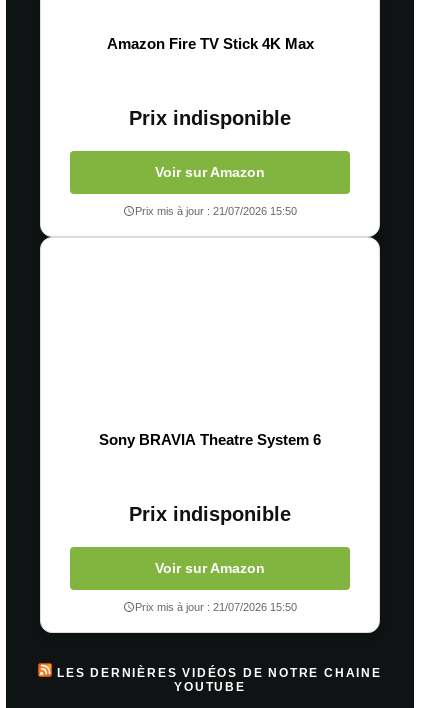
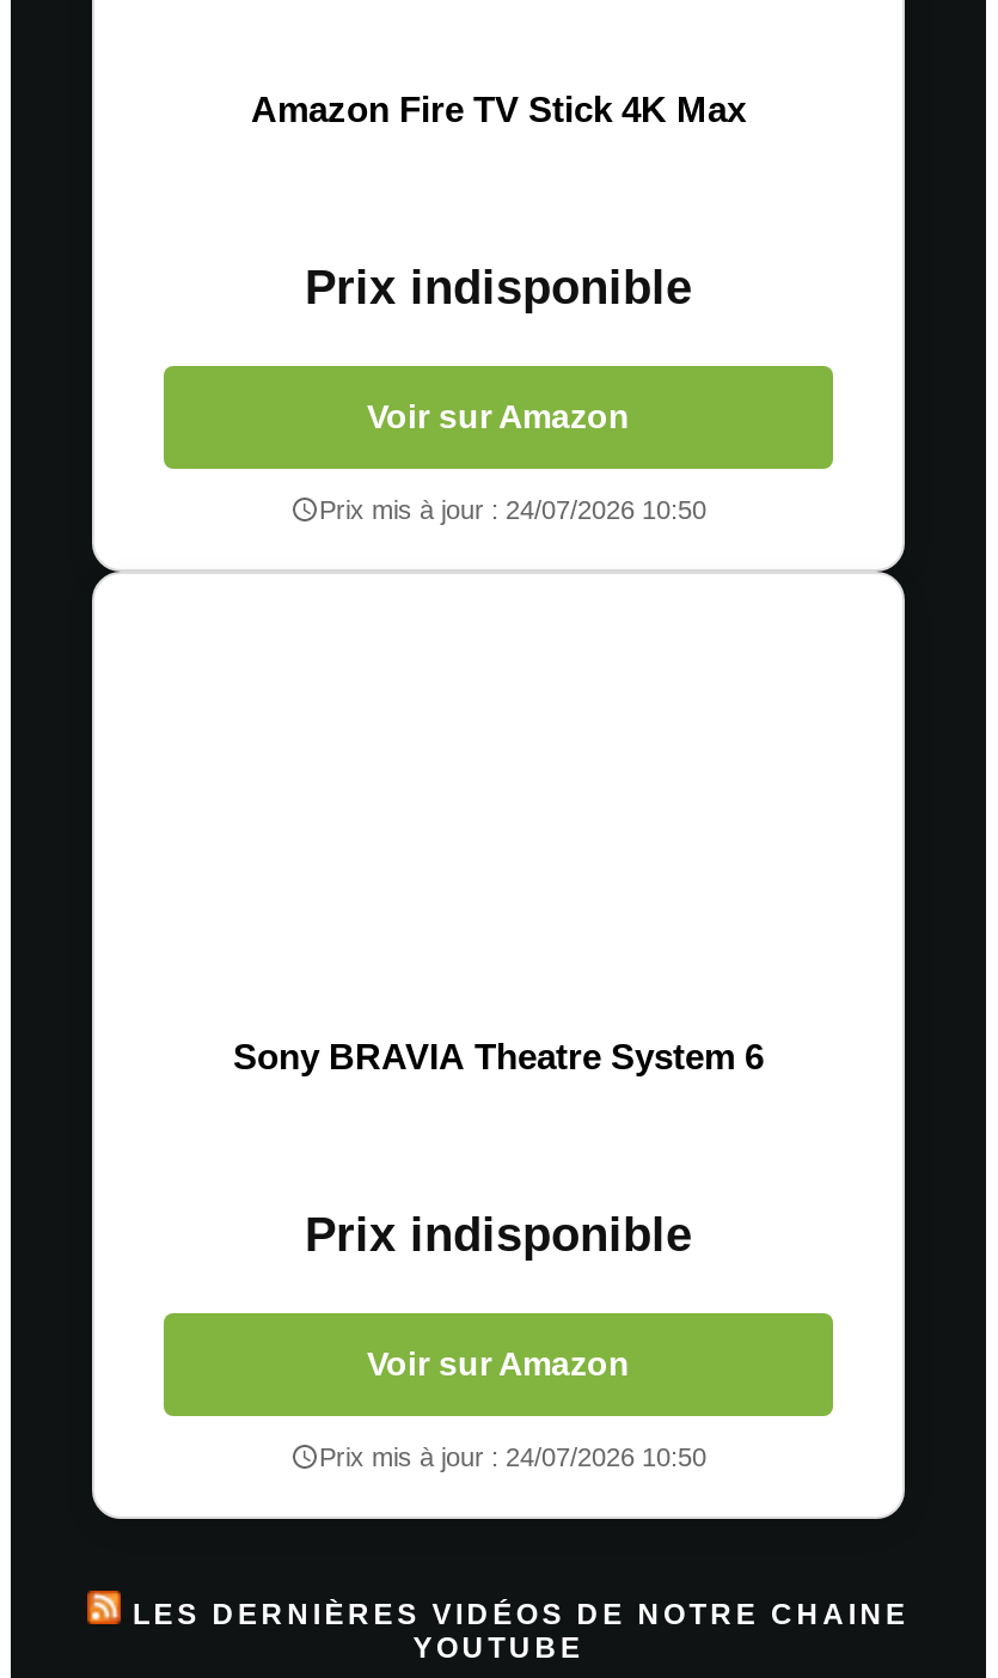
[135,205,297,217] Prix mis à jour : 21/07/2026 15:50 -> [319,495,706,524] Prix mis à jour : 24/07/2026 10:50
[135,601,297,613] Prix mis à jour : 21/07/2026 15:50 -> [319,1442,706,1471] Prix mis à jour : 24/07/2026 10:50

